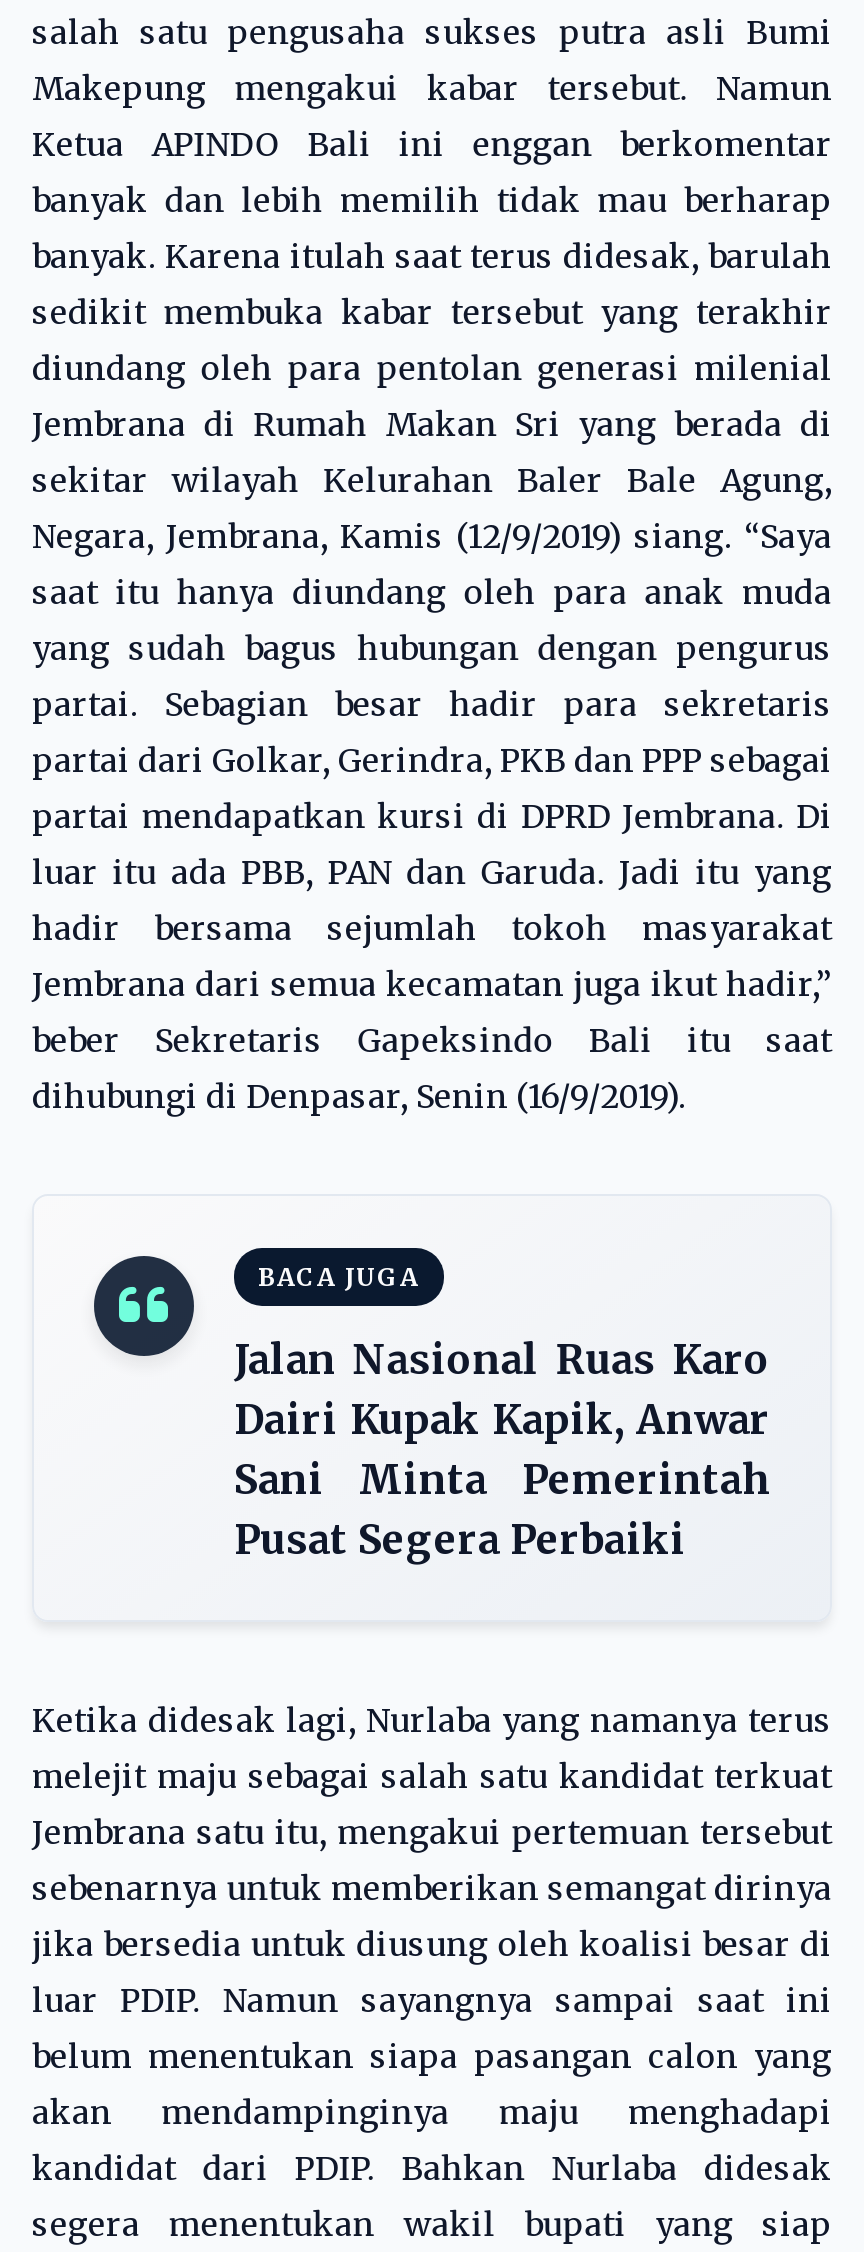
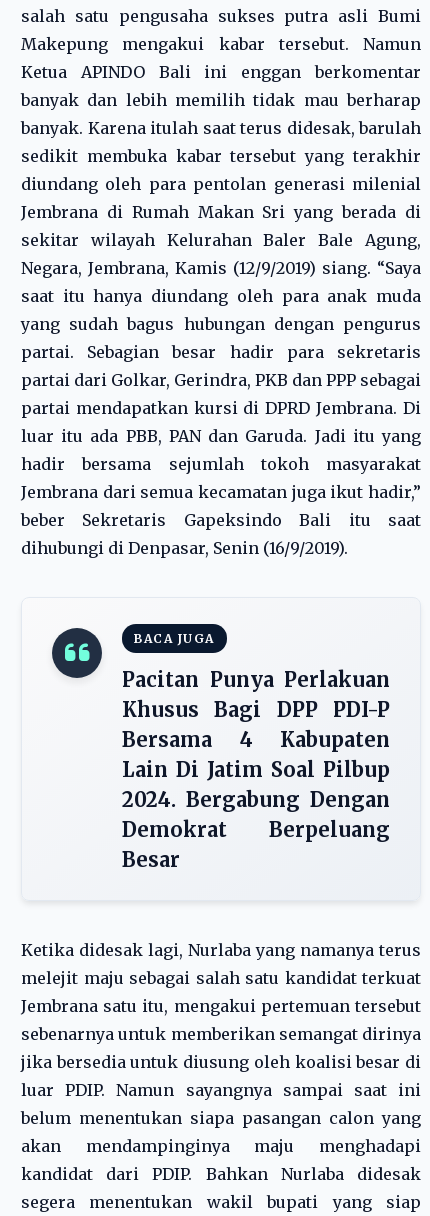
[234,1334,770,1564] Jalan Nasional Ruas Karo | Dairi Kupak Kapik, Anwar | Sani Minta Pemerintah | Pusat Segera Perbaiki -> [122,667,390,872] Pacitan Punya Perlakuan | Khusus Bagi DPP PDI-P | Bersama 4 Kabupaten | Lain Di Jatim Soal Pilbup | 2024. Bergabung Dengan | Demokrat Berpeluang | Besar

